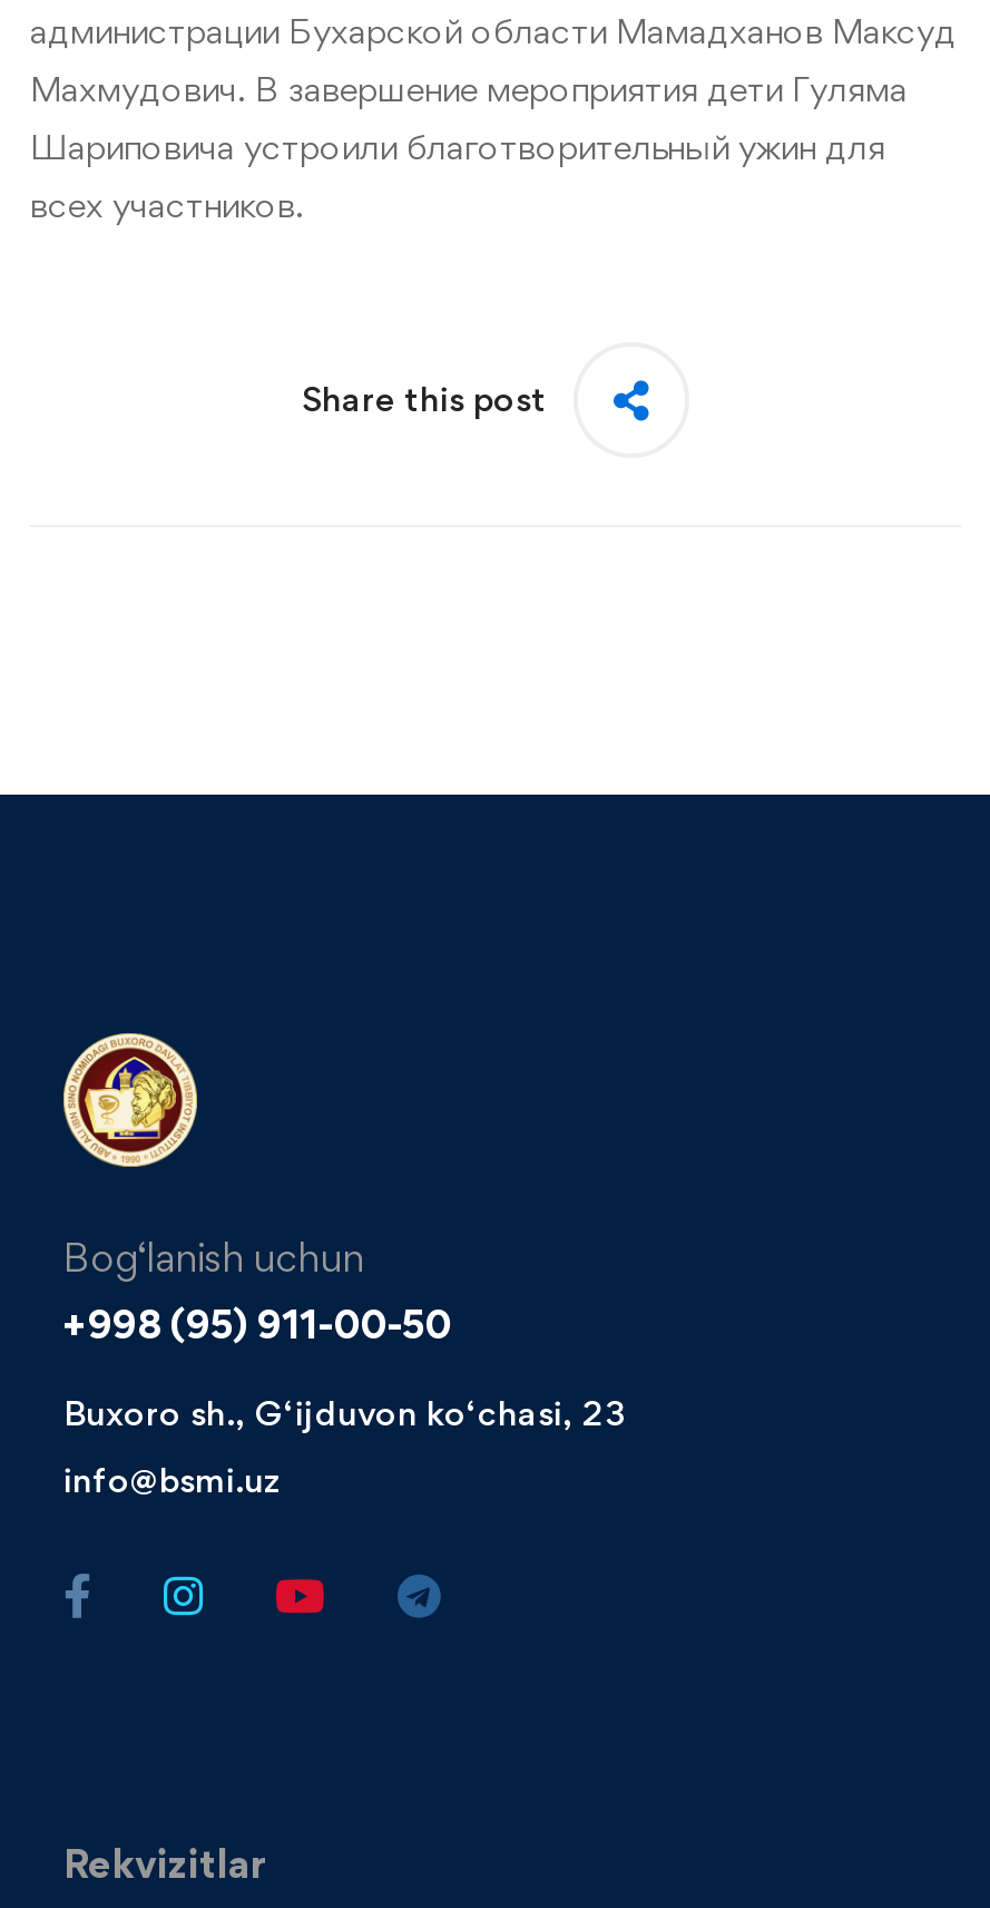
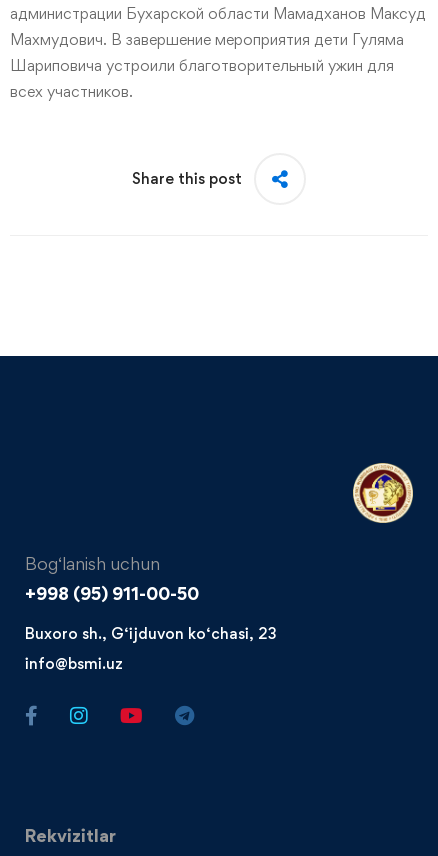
none -> [352,462,414,524] [image]
[61,1030,199,1168] [image] -> none

